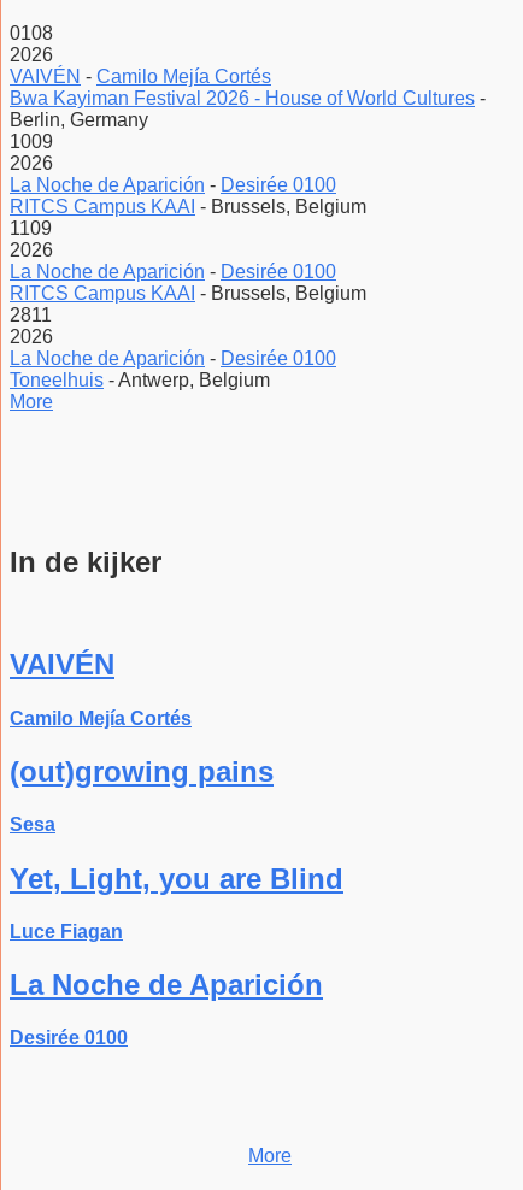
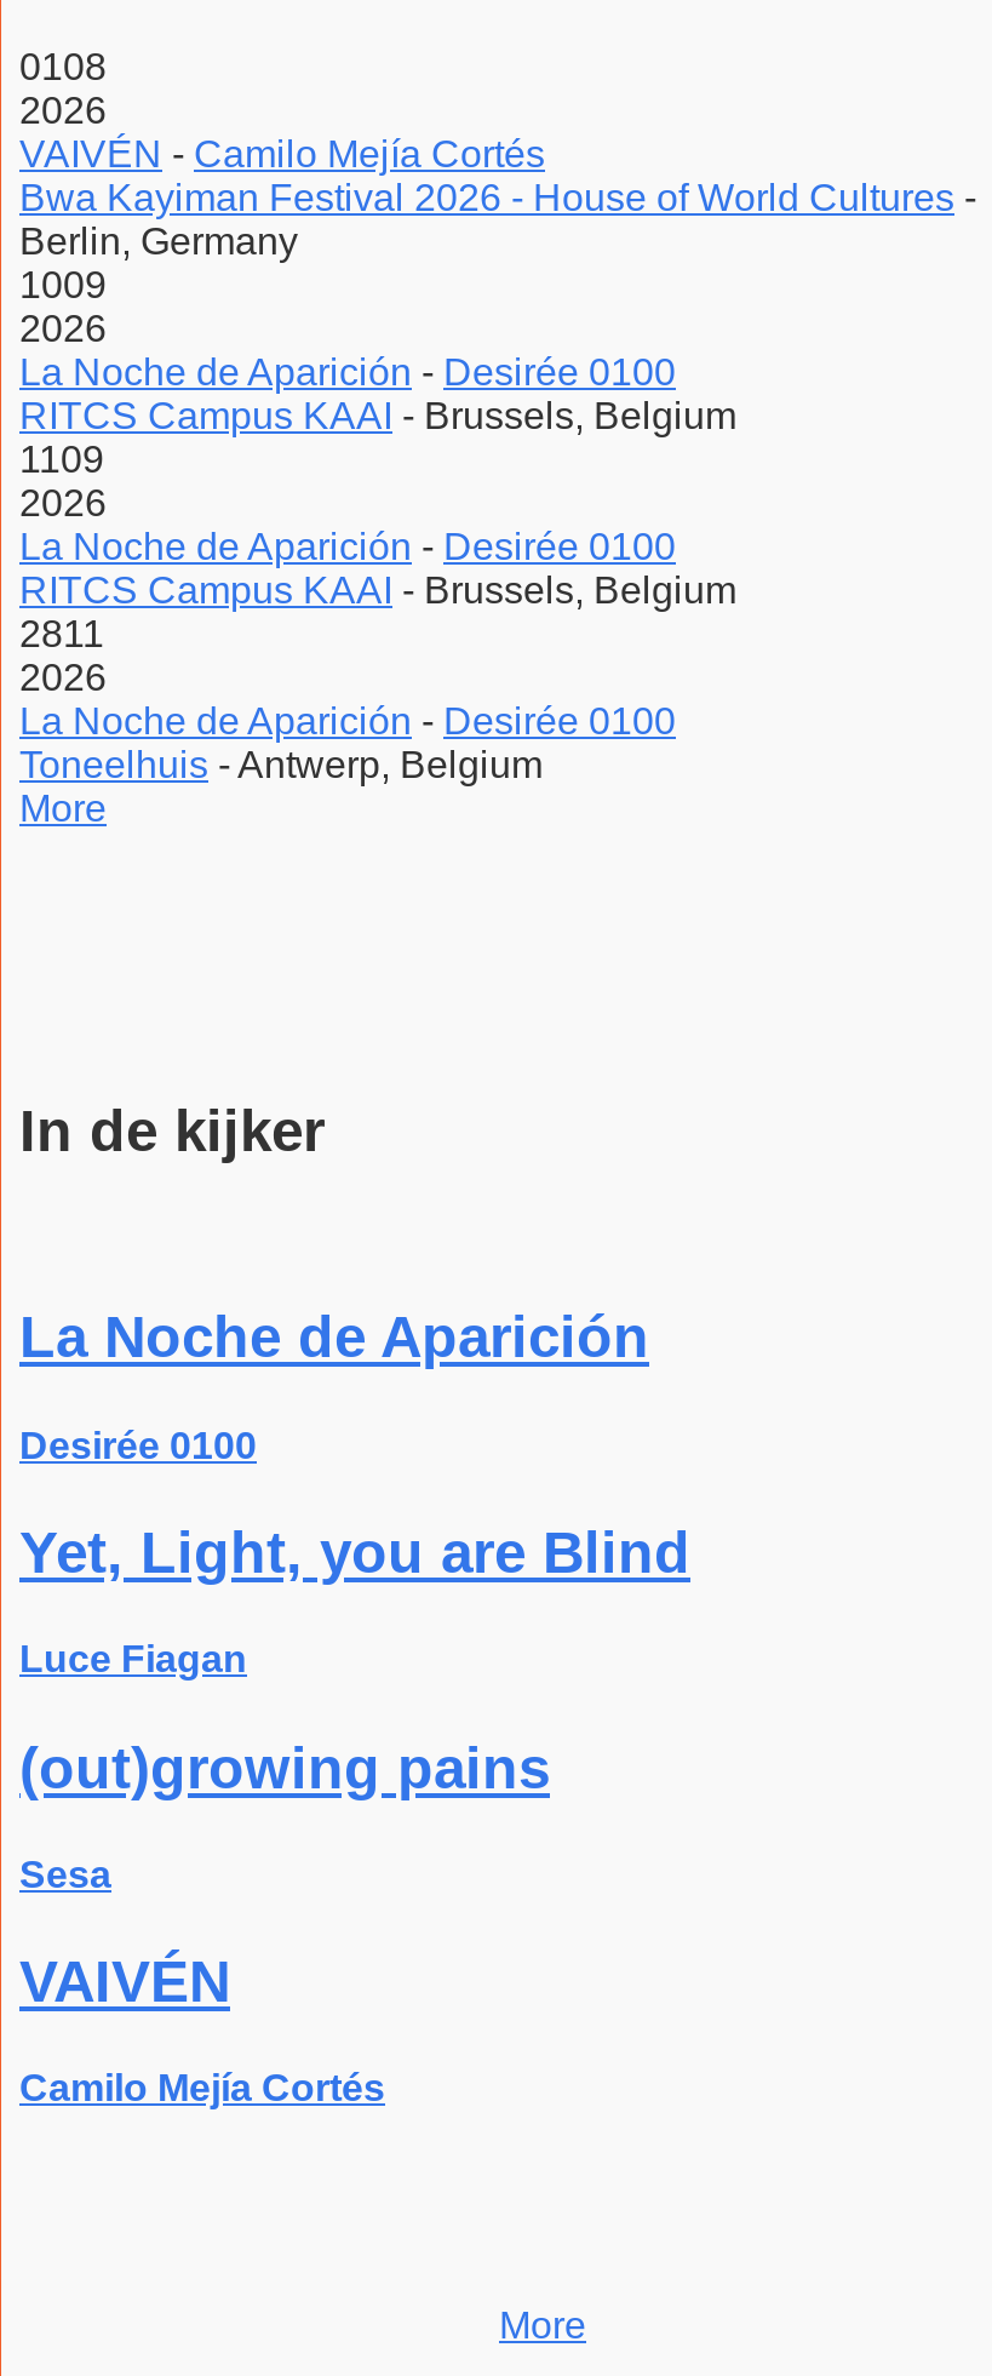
moved [10,648,192,728] -> [19,1948,385,2109]: VAIVÉN | Camilo Mejía Cortés
moved [10,755,343,1048] -> [19,1305,690,1894]: (out)growing pains | Sesa | Yet, Light, you are Blind | Luce Fiagan | La Noche de Aparición | Desirée 0100

